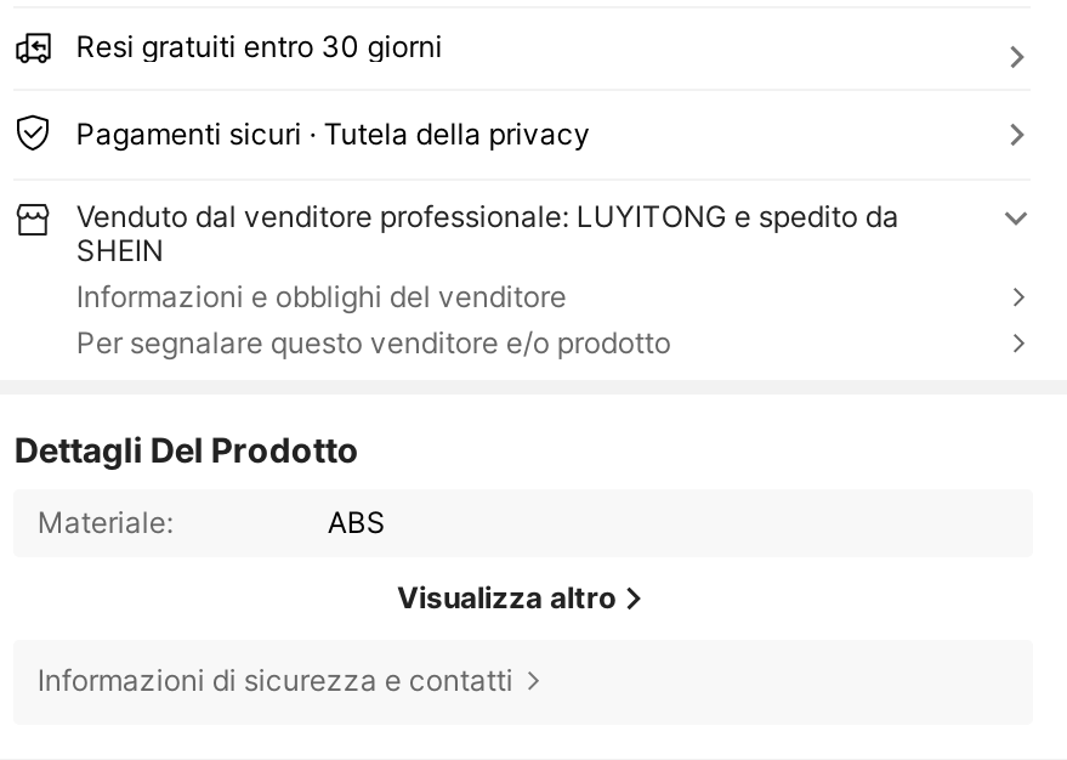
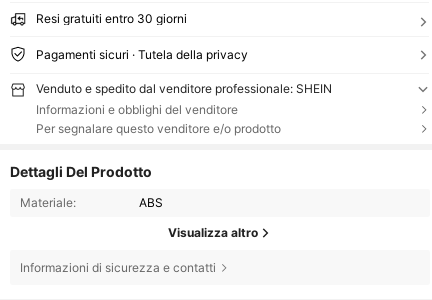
[76,199,899,269] Venduto dal venditore professionale: LUYITONG e spedito da | SHEIN -> [36,81,332,96] Venduto e spedito dal venditore professionale: SHEIN

